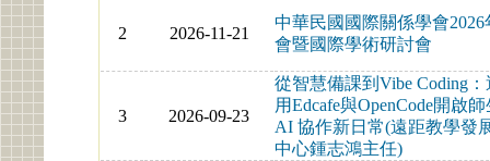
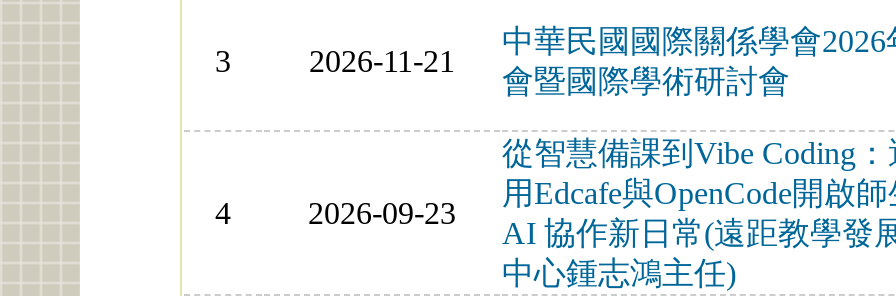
[118,24,126,42] 2 -> [215,44,231,78] 3
[118,107,126,125] 3 -> [215,196,231,230] 4

